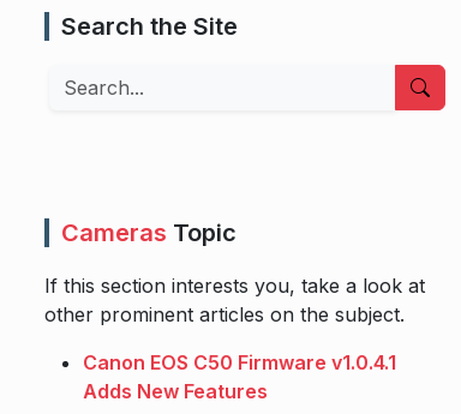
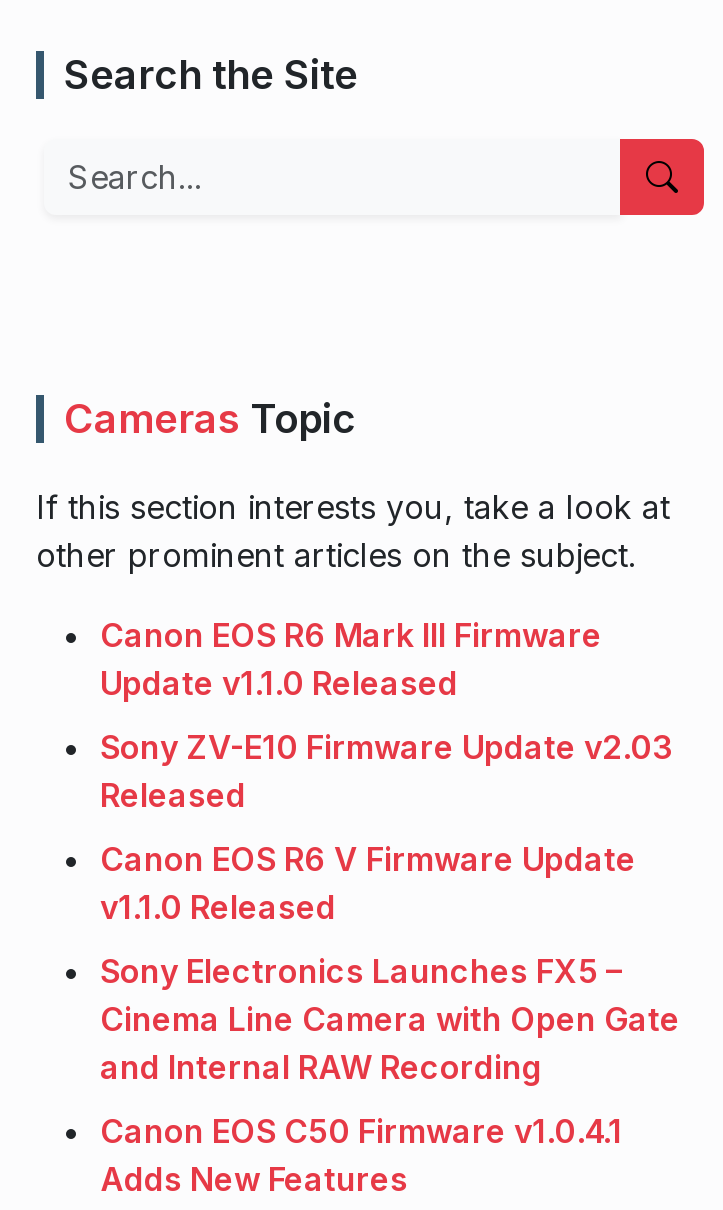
none -> [100,616,680,1088] Canon EOS R6 Mark III Firmware | Update v1.1.0 Released | Sony ZV-E10 Firmware Update v2.03 | Released | Canon EOS R6 V Firmware Update | v1.1.0 Released | Sony Electronics Launches FX5 – | Cinema Line Camera with Open Gate | and Internal RAW Recording

